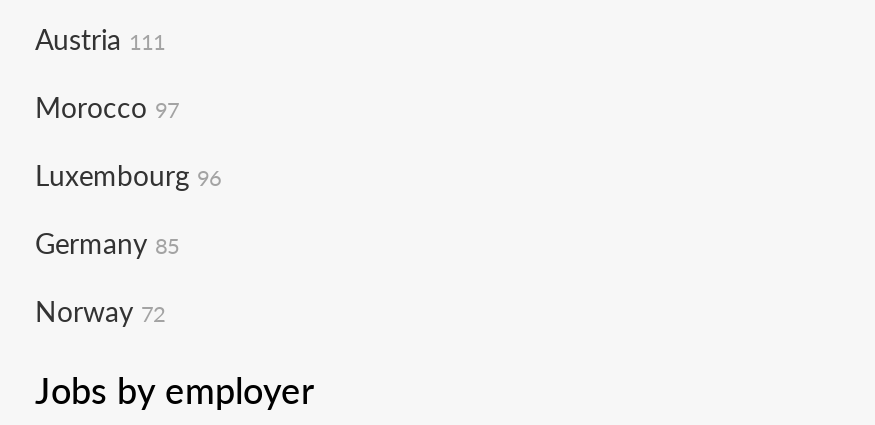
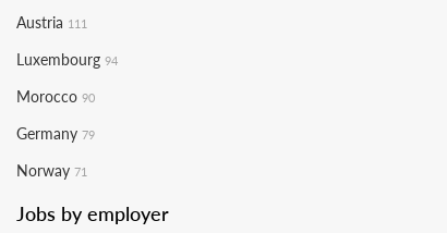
[35,86,179,126] Morocco 97 -> [16,48,118,70] Luxembourg 94
[35,154,221,194] Luxembourg 96 -> [16,85,95,107] Morocco 90
[35,222,179,262] Germany 85 -> [16,122,95,144] Germany 79
[35,290,165,330] Norway 72 -> [16,159,87,181] Norway 71

